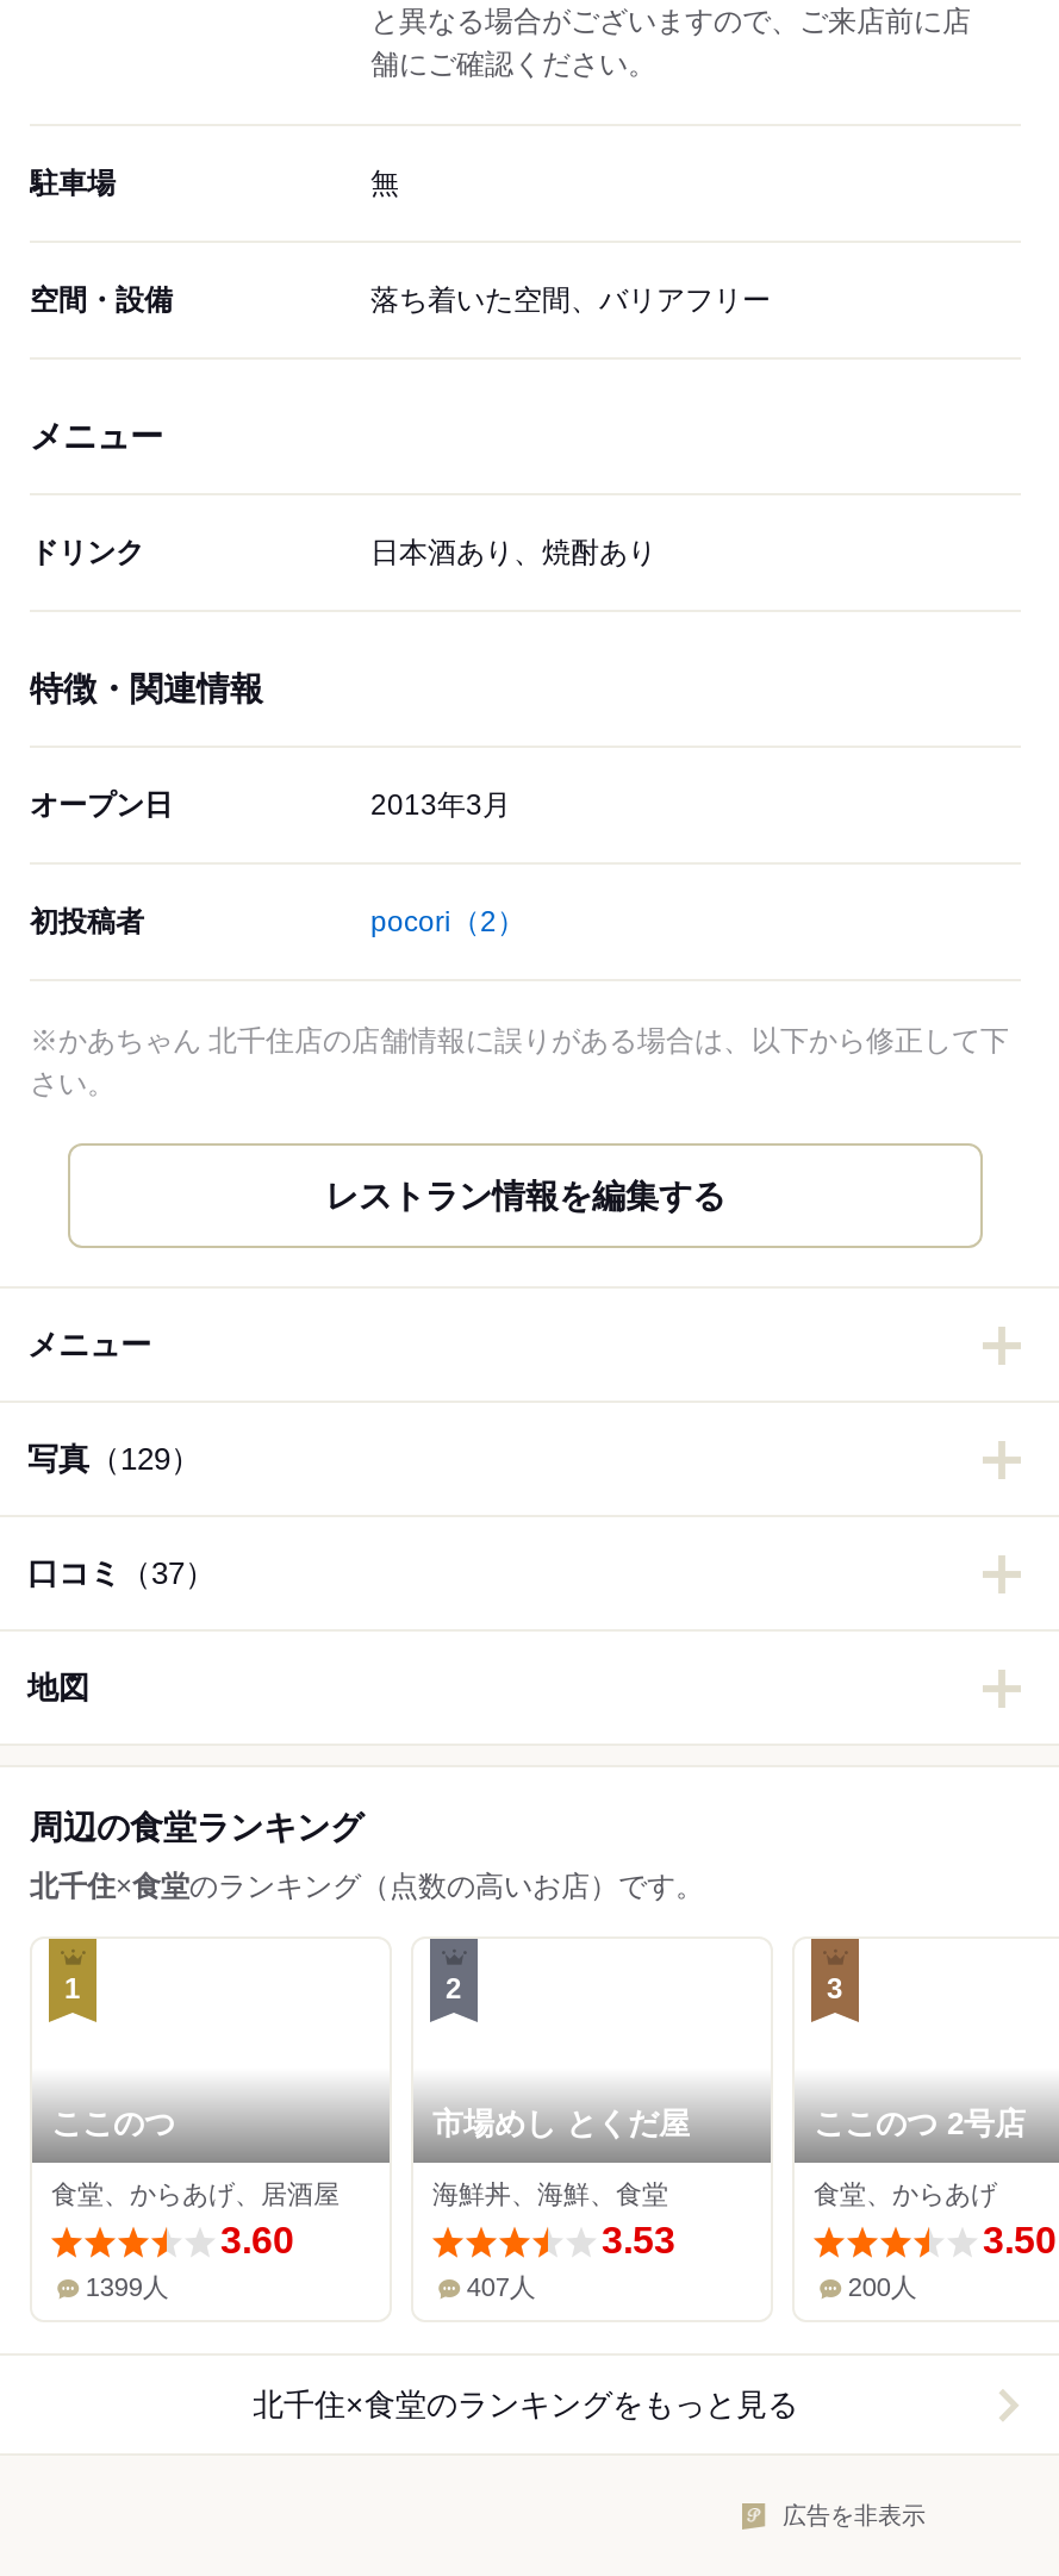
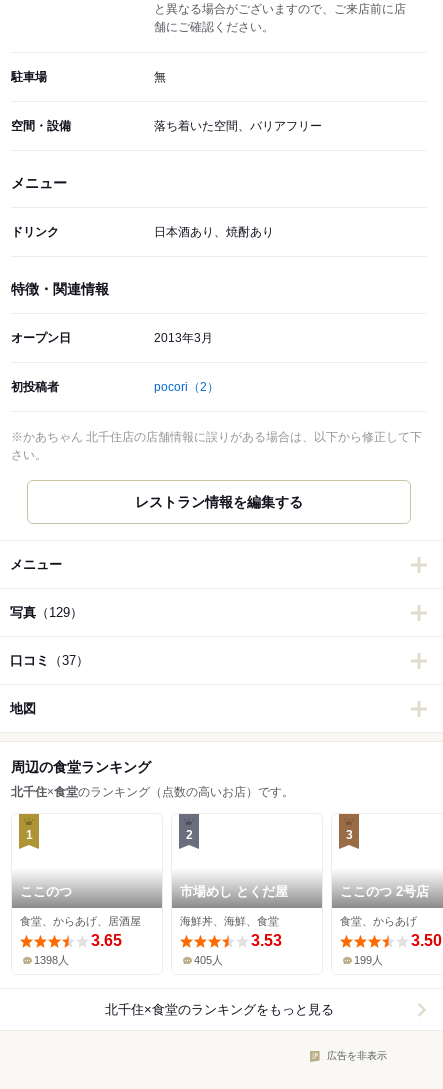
[220,2221,294,2261] 3.60 -> [91,932,122,949] 3.65
[86,2273,169,2302] 1399人 -> [34,954,69,966] 1398人
[467,2273,536,2302] 407人 -> [194,954,223,966] 405人
[848,2273,917,2302] 200人 -> [354,954,383,966] 199人

